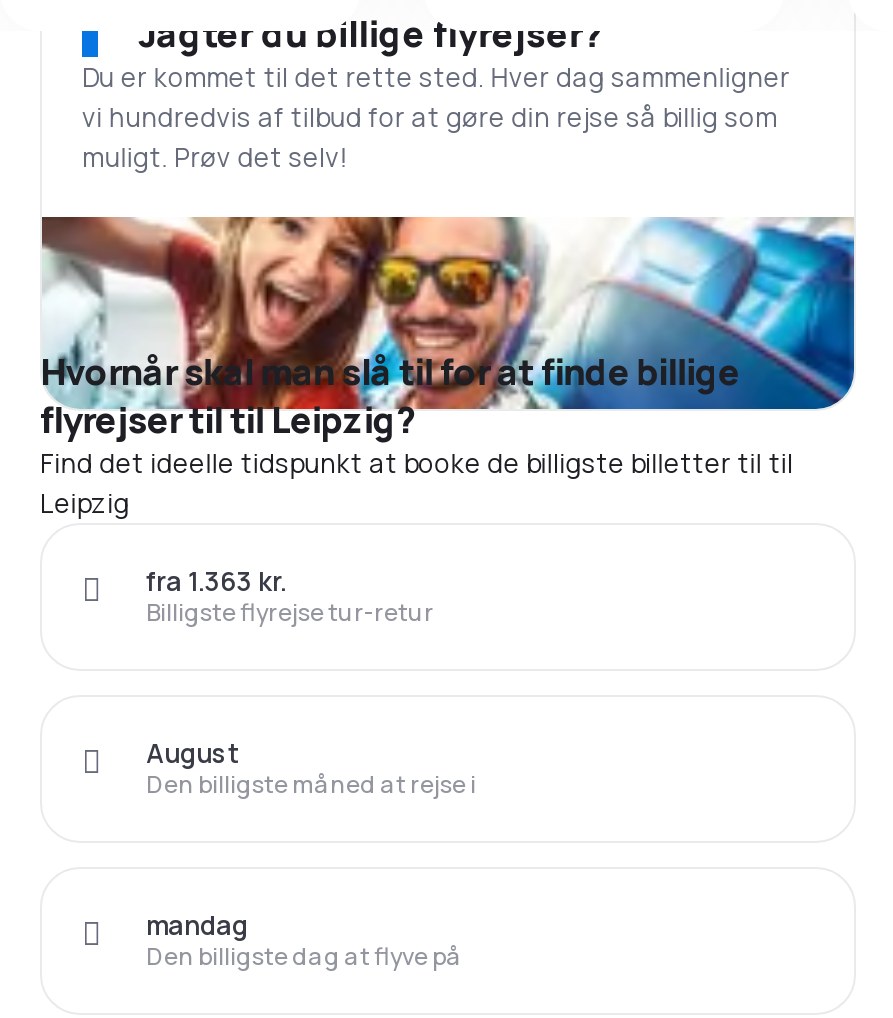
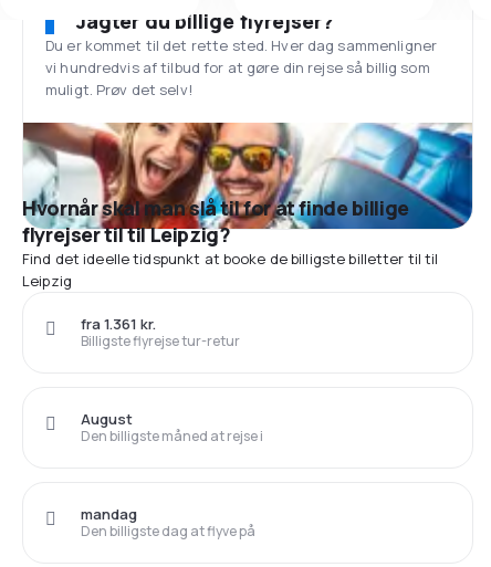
[146,563,286,599] fra 1.363 kr. -> [81,314,156,334] fra 1.361 kr.

